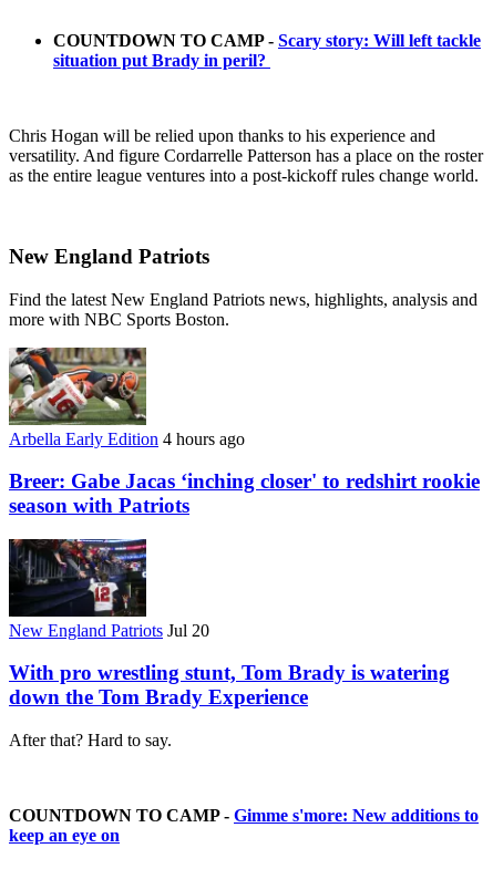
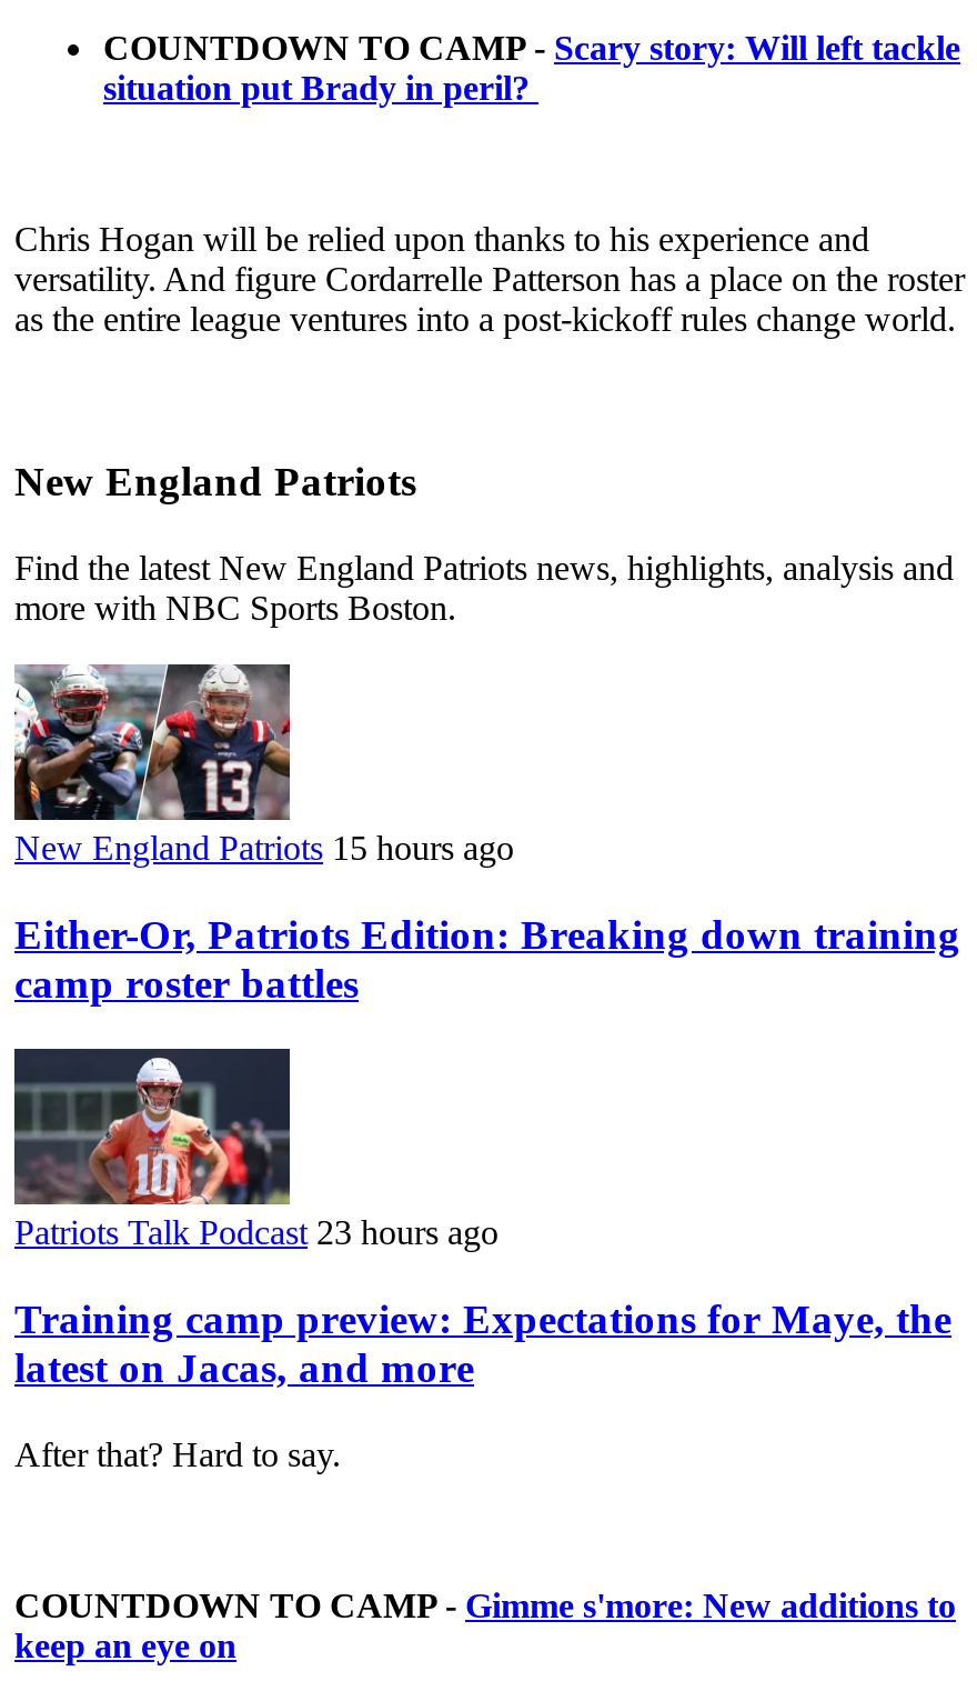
[8,346,245,448] [image] | Arbella Early Edition 4 hours ago -> [14,664,514,866] [image] | New England Patriots 15 hours ago
[9,470,480,517] Breer: Gabe Jacas ‘inching closer' to redshirt rookie | season with Patriots -> [14,910,960,1005] Either-Or, Patriots Edition: Breaking down training | camp roster battles
[8,538,209,639] [image] | New England Patriots Jul 20 -> [12,1047,498,1251] [image] | Patriots Talk Podcast 23 hours ago
[9,661,450,709] With pro wrestling stunt, Tom Brady is watering | down the Tom Brady Experience -> [14,1295,951,1391] Training camp preview: Expectations for Maye, the | latest on Jacas, and more

